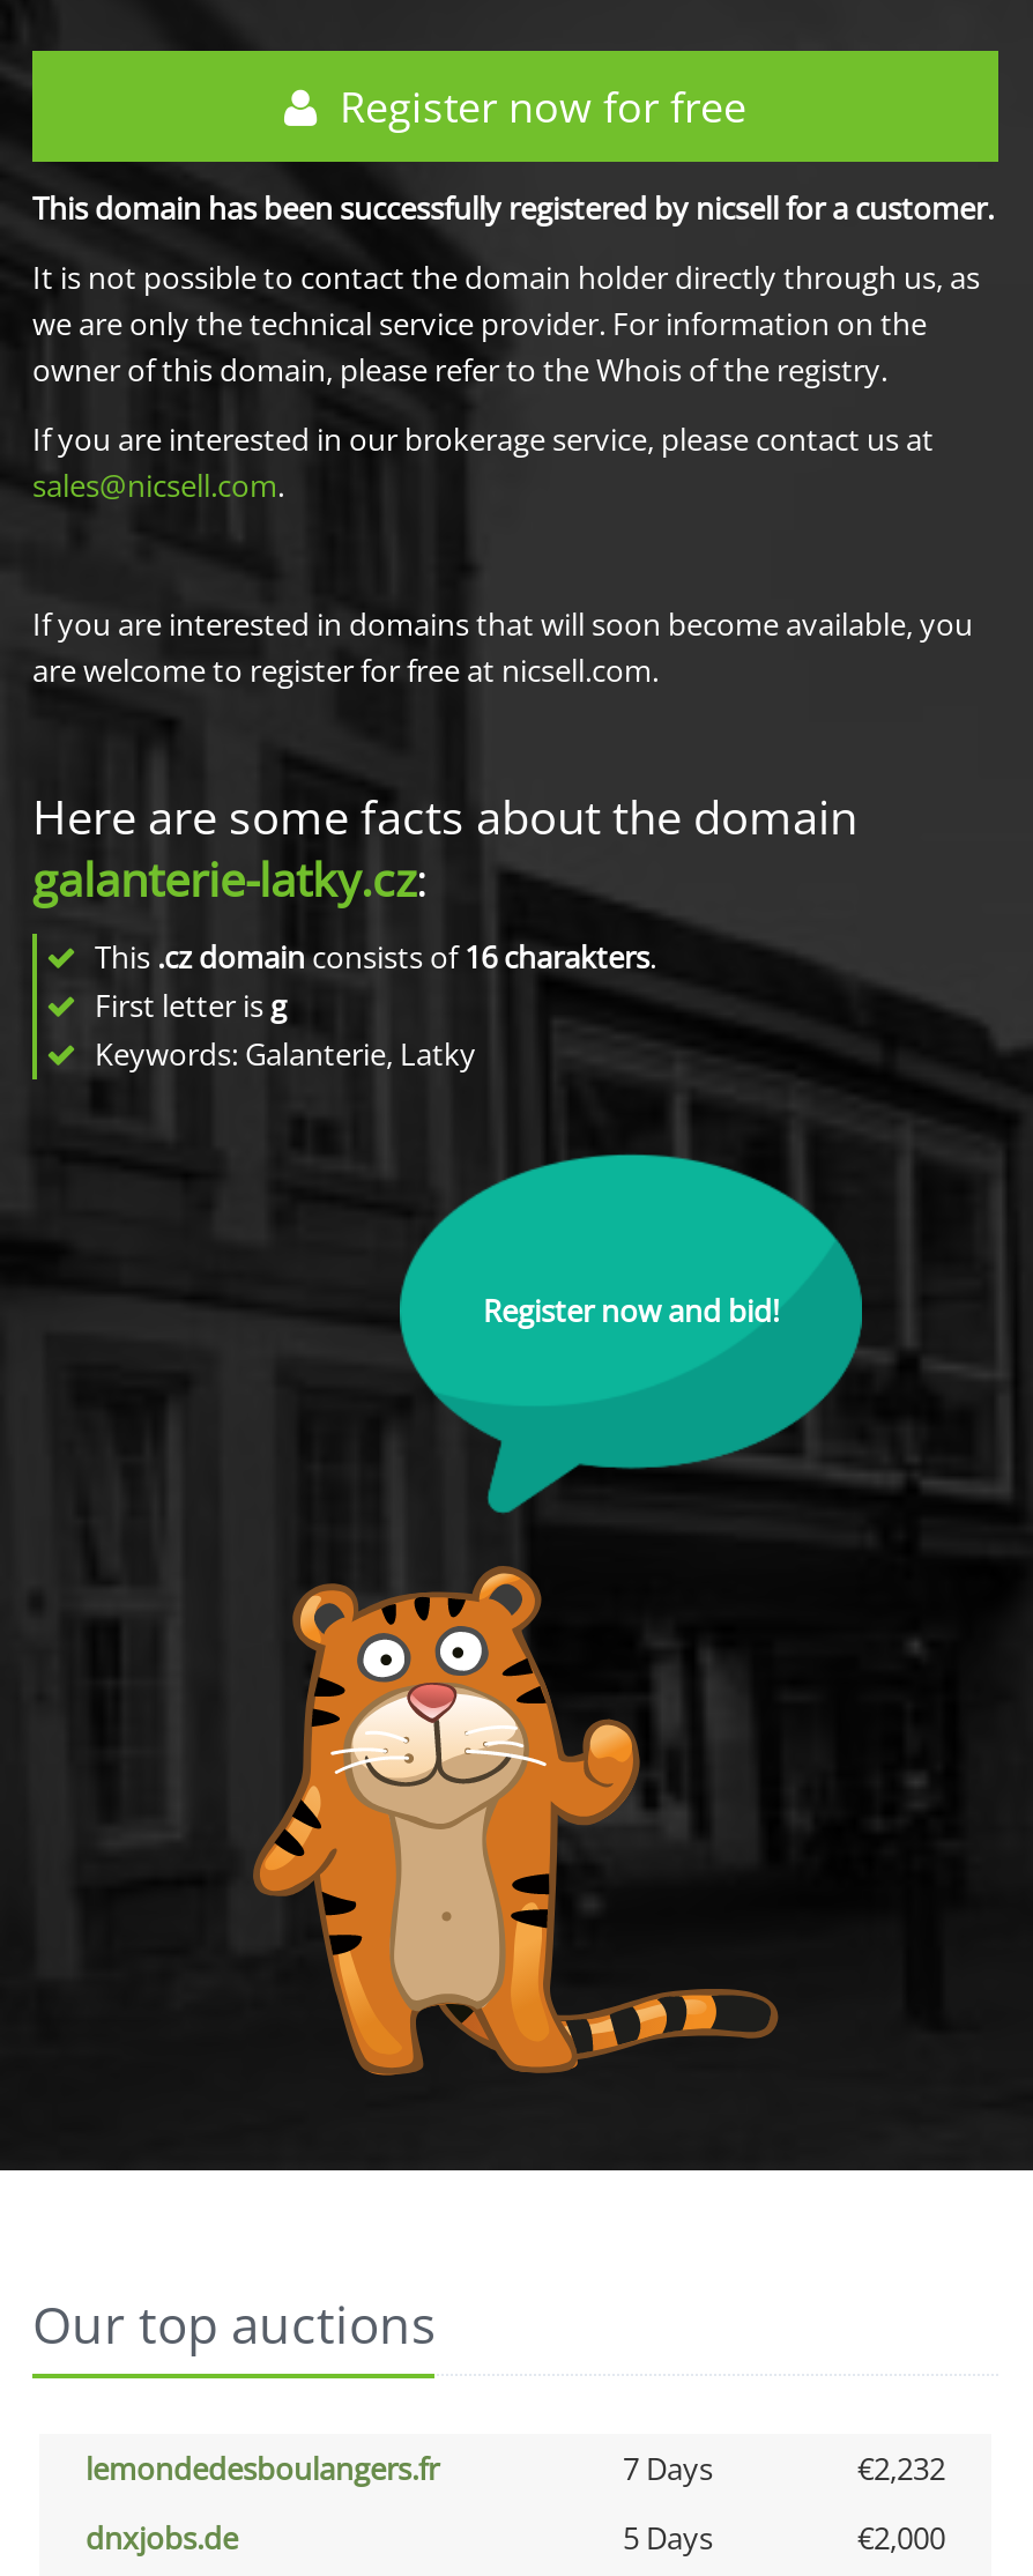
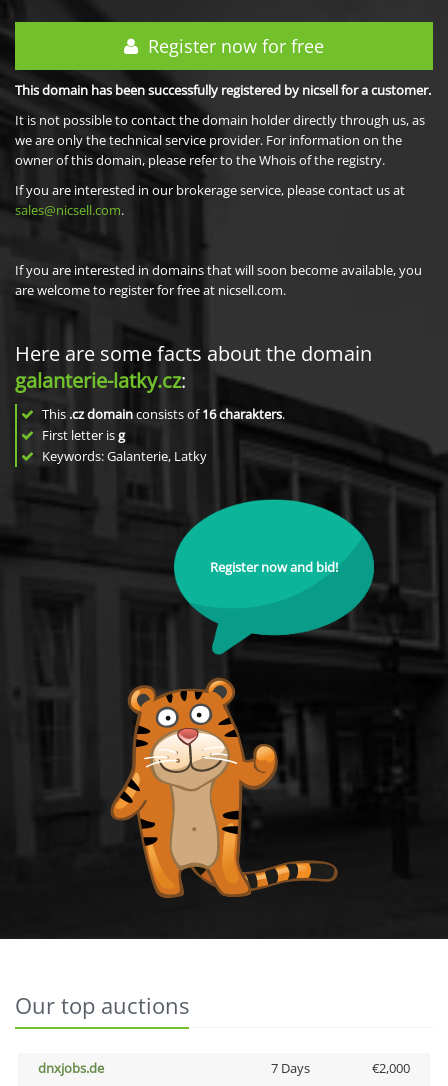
[86,2448,945,2489] lemondedesboulangers.fr | 7 Days | €2,232 -> none
[623,2517,713,2559] 5 Days -> [270,1059,309,1077] 7 Days

